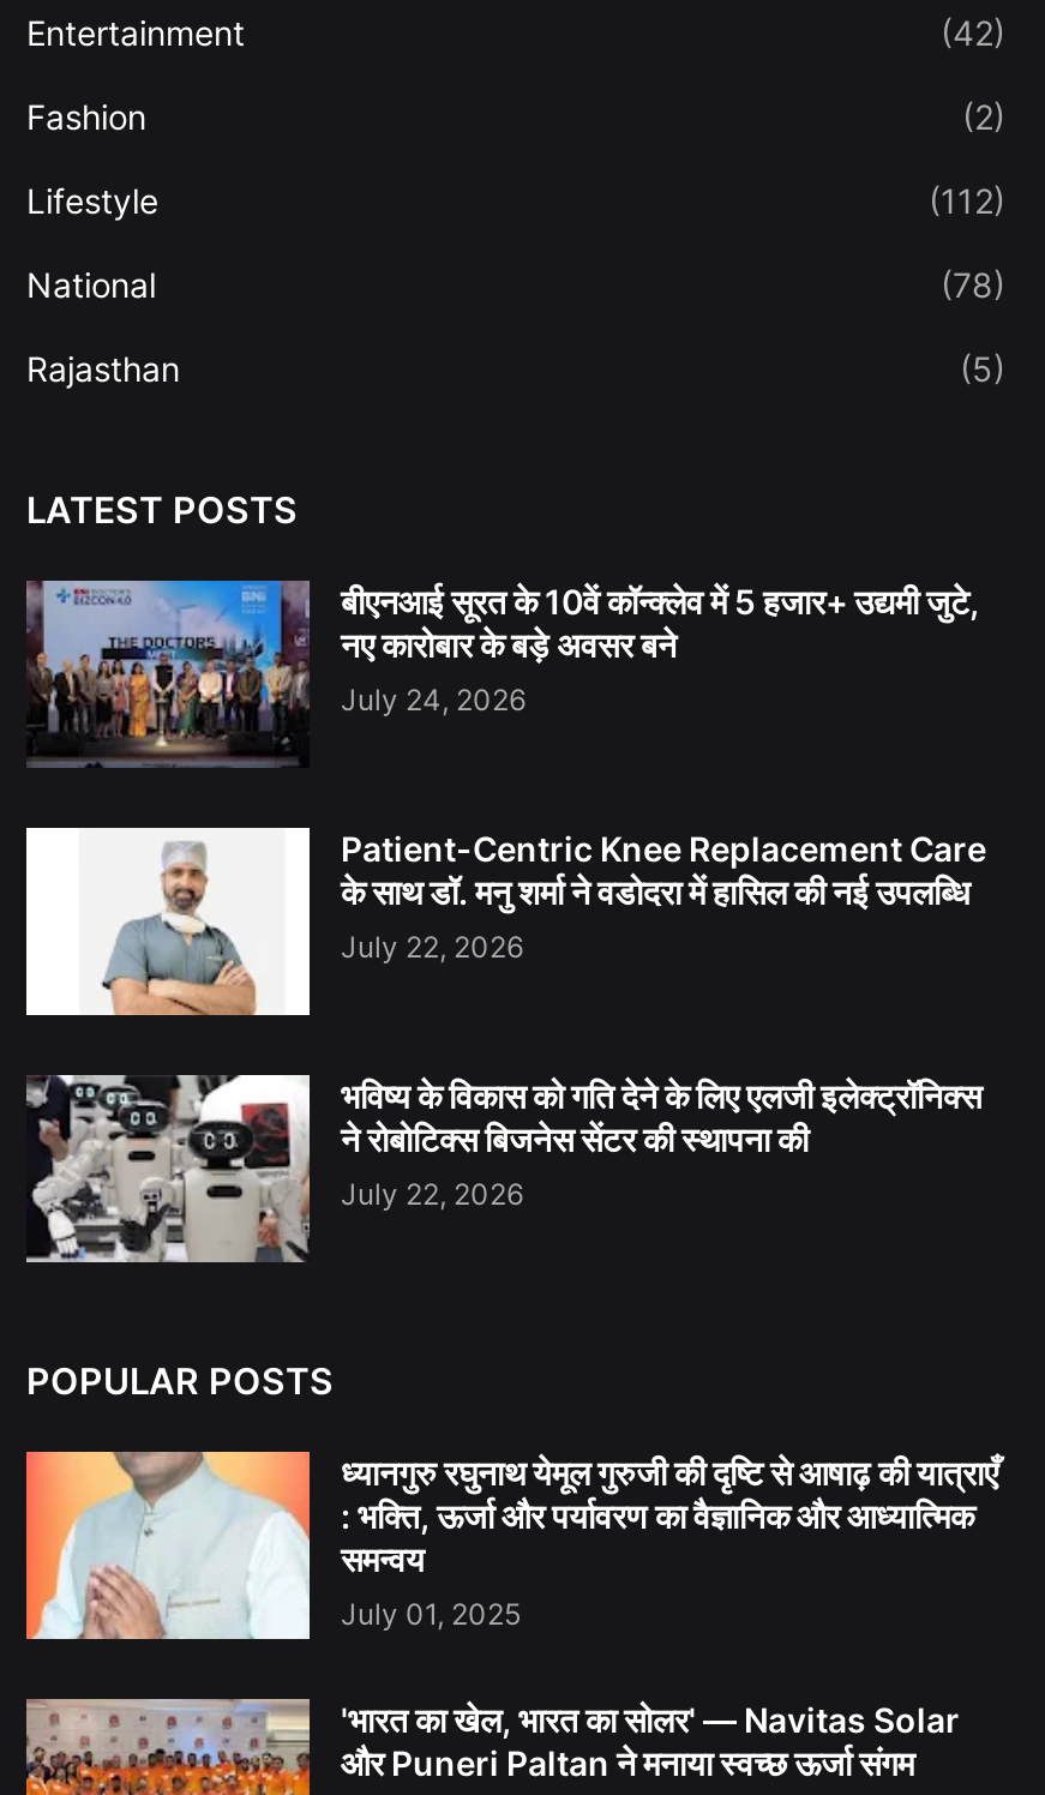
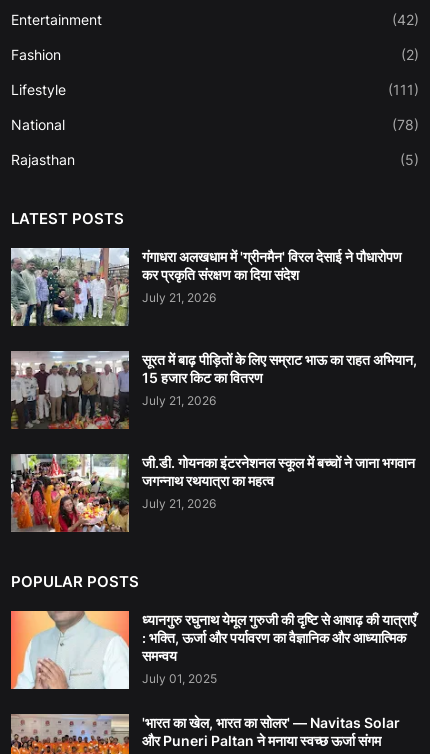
[929,180,1005,221] (112) -> [388,81,419,98] (111)
[26,578,979,768] [image] | बीएनआई सूरत के 10वें कॉन्क्लेव में 5 हजार+ उद्यमी जुटे, | नए कारोबार के बड़े अवसर बने | July 24, 2026 -> [10,247,402,327] [image] | गंगाधरा अलखधाम में 'ग्रीनमैन' विरल देसाई ने पौधारोपण | कर प्रकृति संरक्षण का दिया संदेश | July 21, 2026
[24,826,986,1017] [image] | Patient-Centric Knee Replacement Care | के साथ डॉ. मनु शर्मा ने वडोदरा में हासिल की नई उपलब्धि | July 22, 2026 -> [10,350,417,430] [image] | सूरत में बाढ़ पीड़ितों के लिए सम्राट भाऊ का राहत अभियान, | 15 हजार किट का वितरण | July 21, 2026
[26,1073,981,1265] [image] | भविष्य के विकास को गति देने के लिए एलजी इलेक्ट्रॉनिक्स | ने रोबोटिक्स बिजनेस सेंटर की स्थापना की | July 22, 2026 -> [10,453,415,533] [image] | जी.डी. गोयनका इंटरनेशनल स्कूल में बच्चों ने जाना भगवान | जगन्नाथ रथयात्रा का महत्व | July 21, 2026

